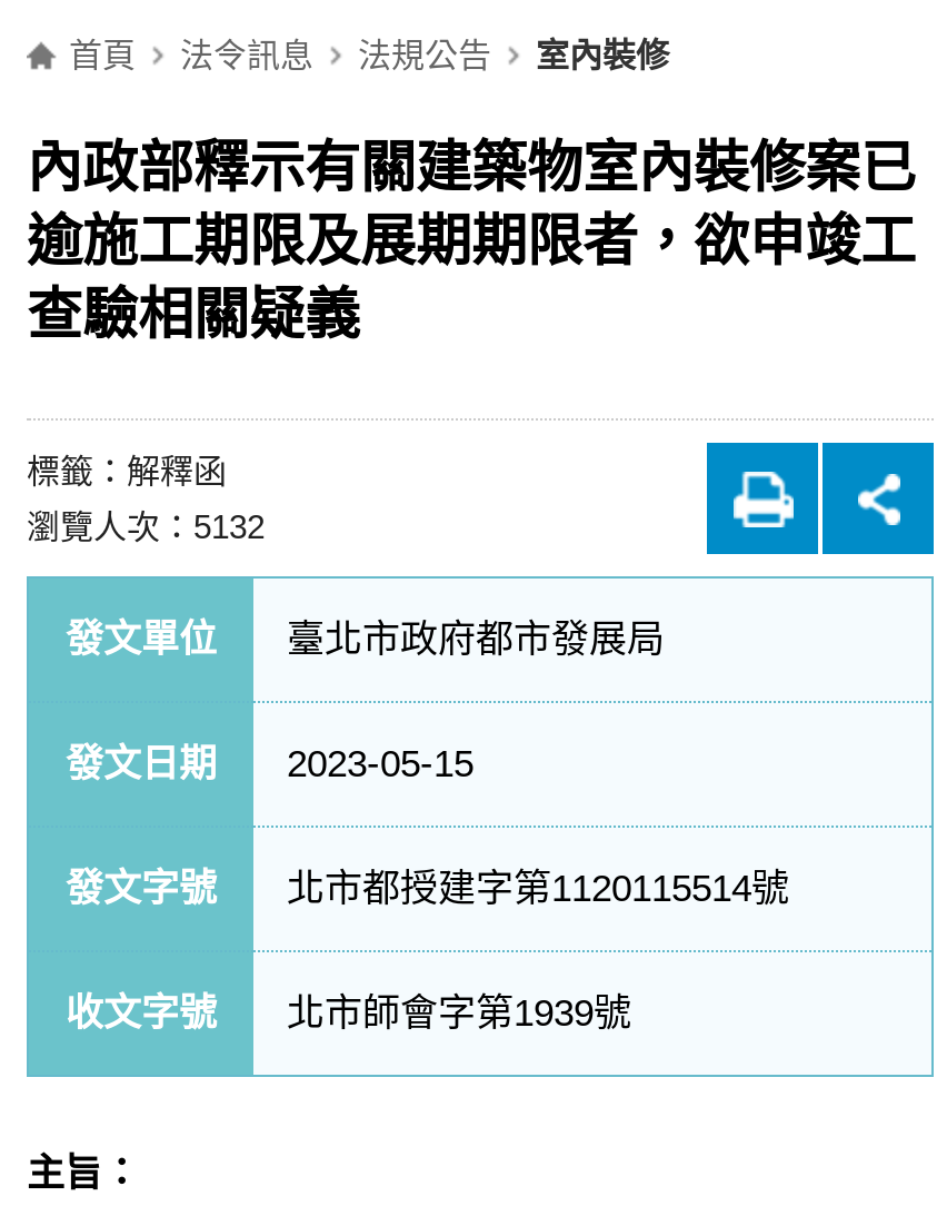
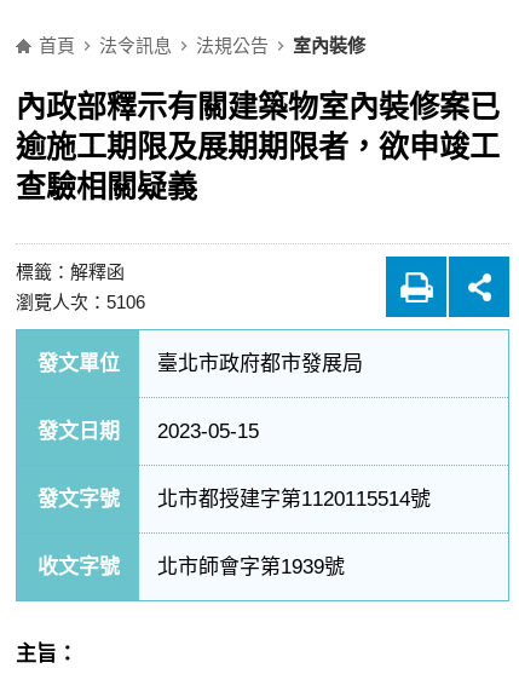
[27,507,265,545] 瀏覽人次：5132 -> [16,292,145,312] 瀏覽人次：5106

